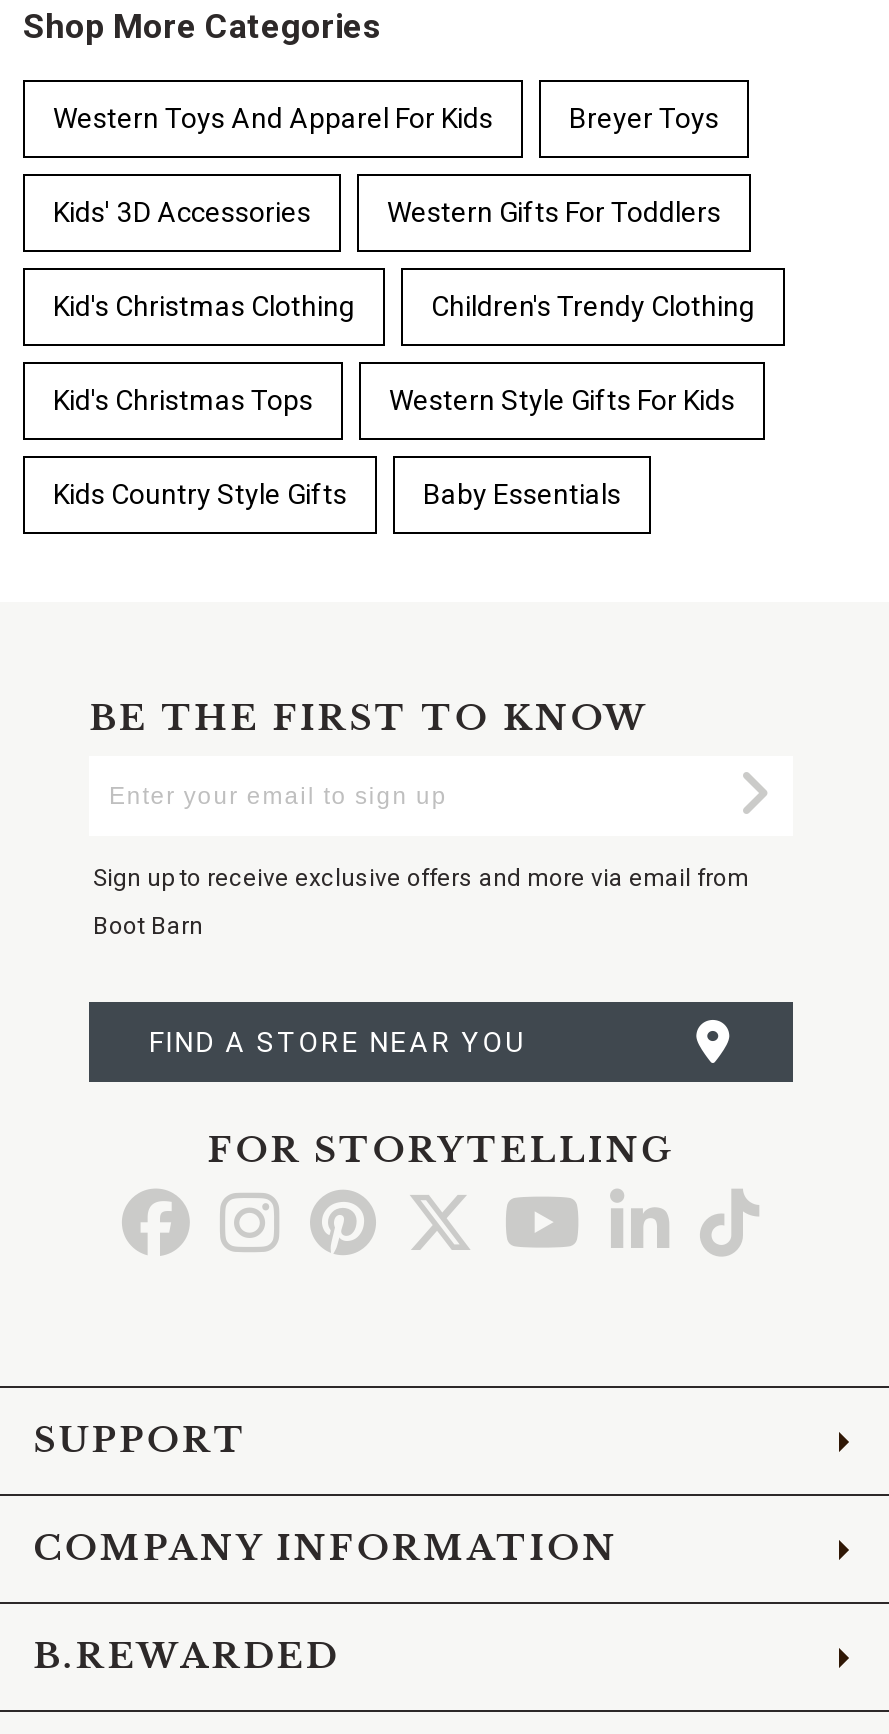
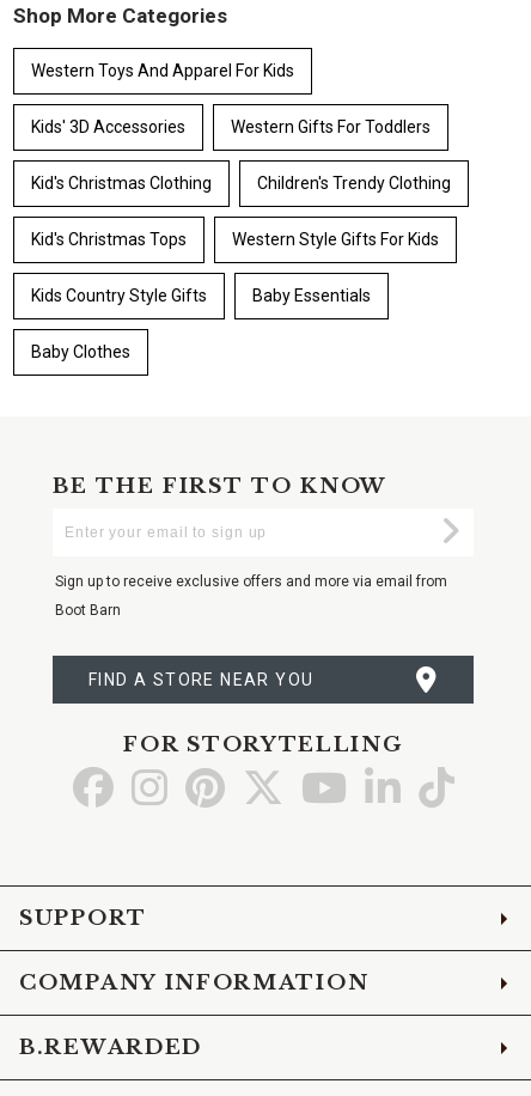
[569,102,719,134] Breyer Toys -> none
none -> [31,342,130,361] Baby Clothes

